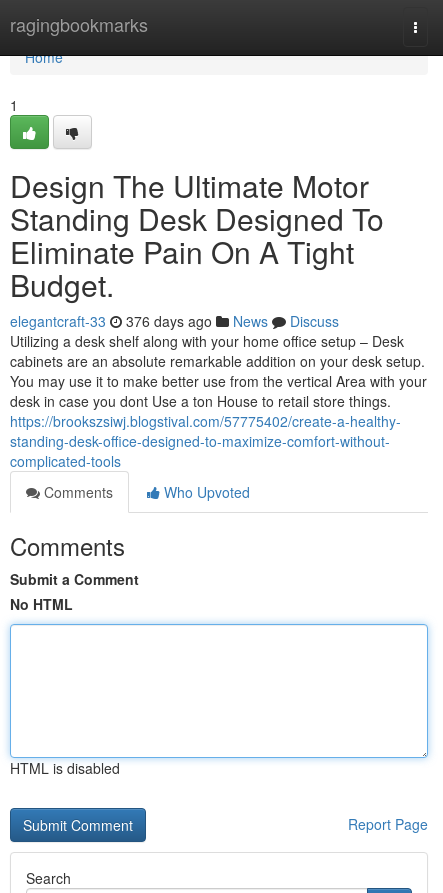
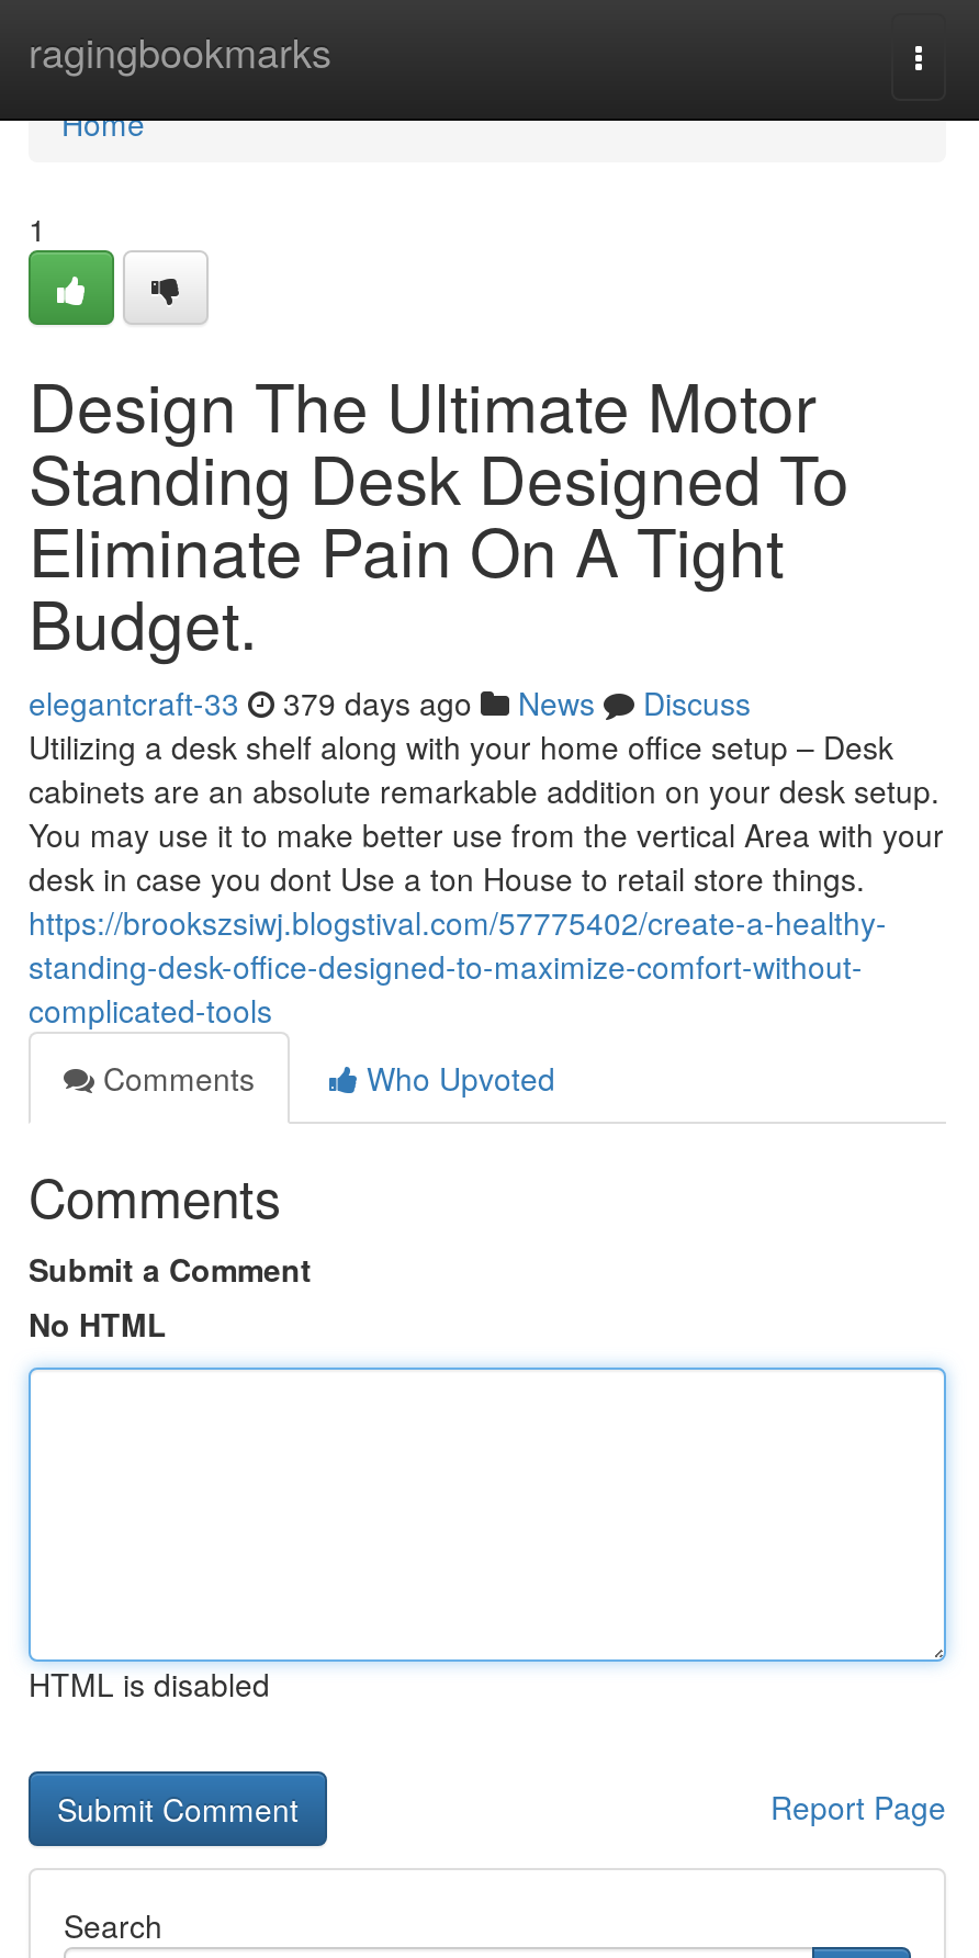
[10,311,339,331] elegantcraft-33 376 days ago News Discuss -> [29,680,751,724] elegantcraft-33 379 days ago News Discuss

